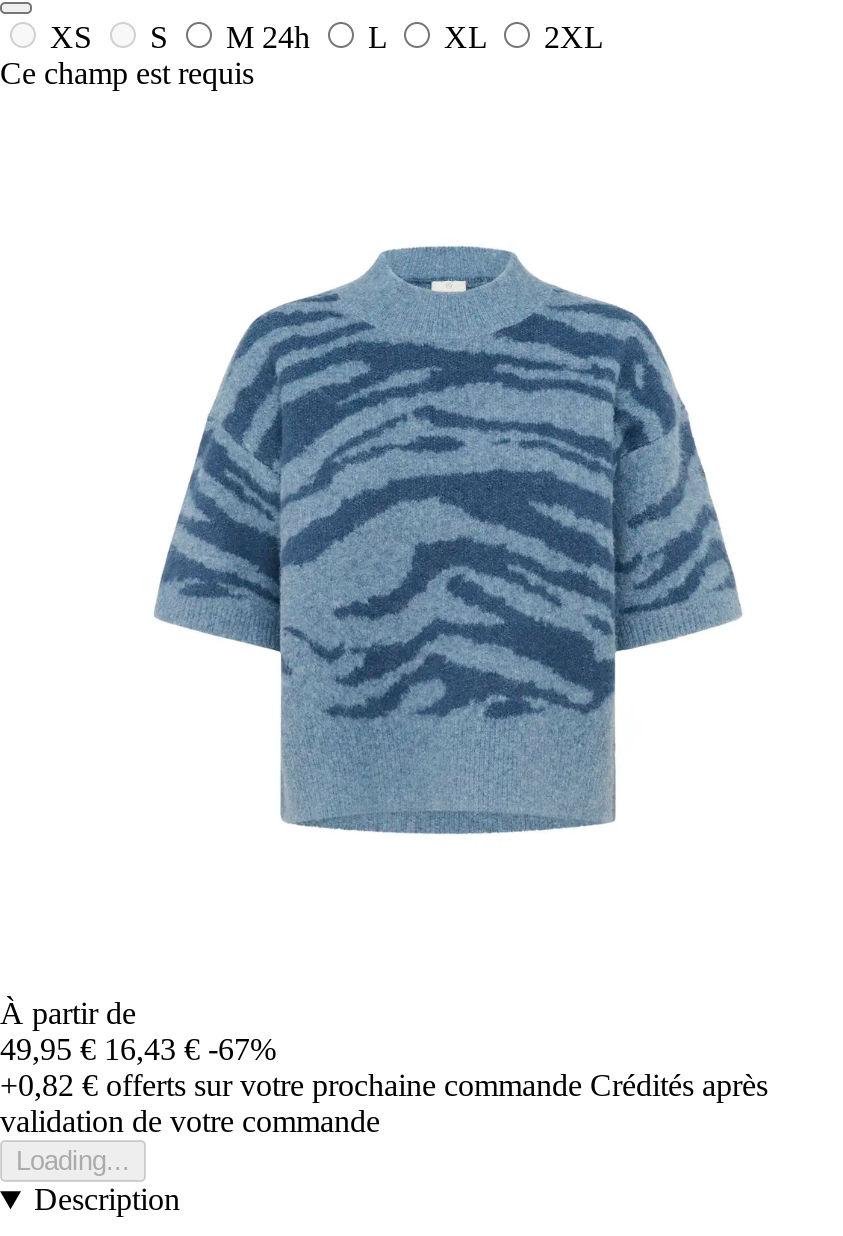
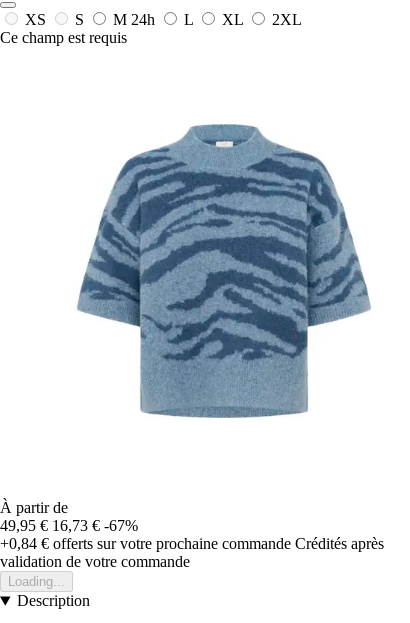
[0,1033,276,1067] 49,95 € 16,43 € -67% -> [0,517,138,534] 49,95 € 16,73 € -67%
[0,1069,768,1103] +0,82 €offerts sur votre prochaine commande Crédités après -> [0,535,384,552] +0,84 €offerts sur votre prochaine commande Crédités après

